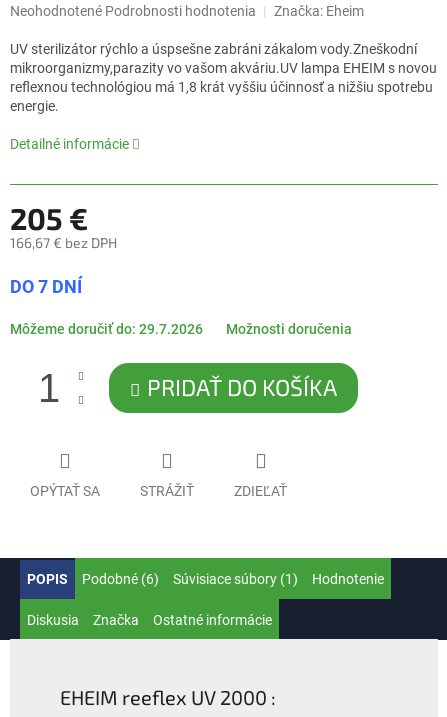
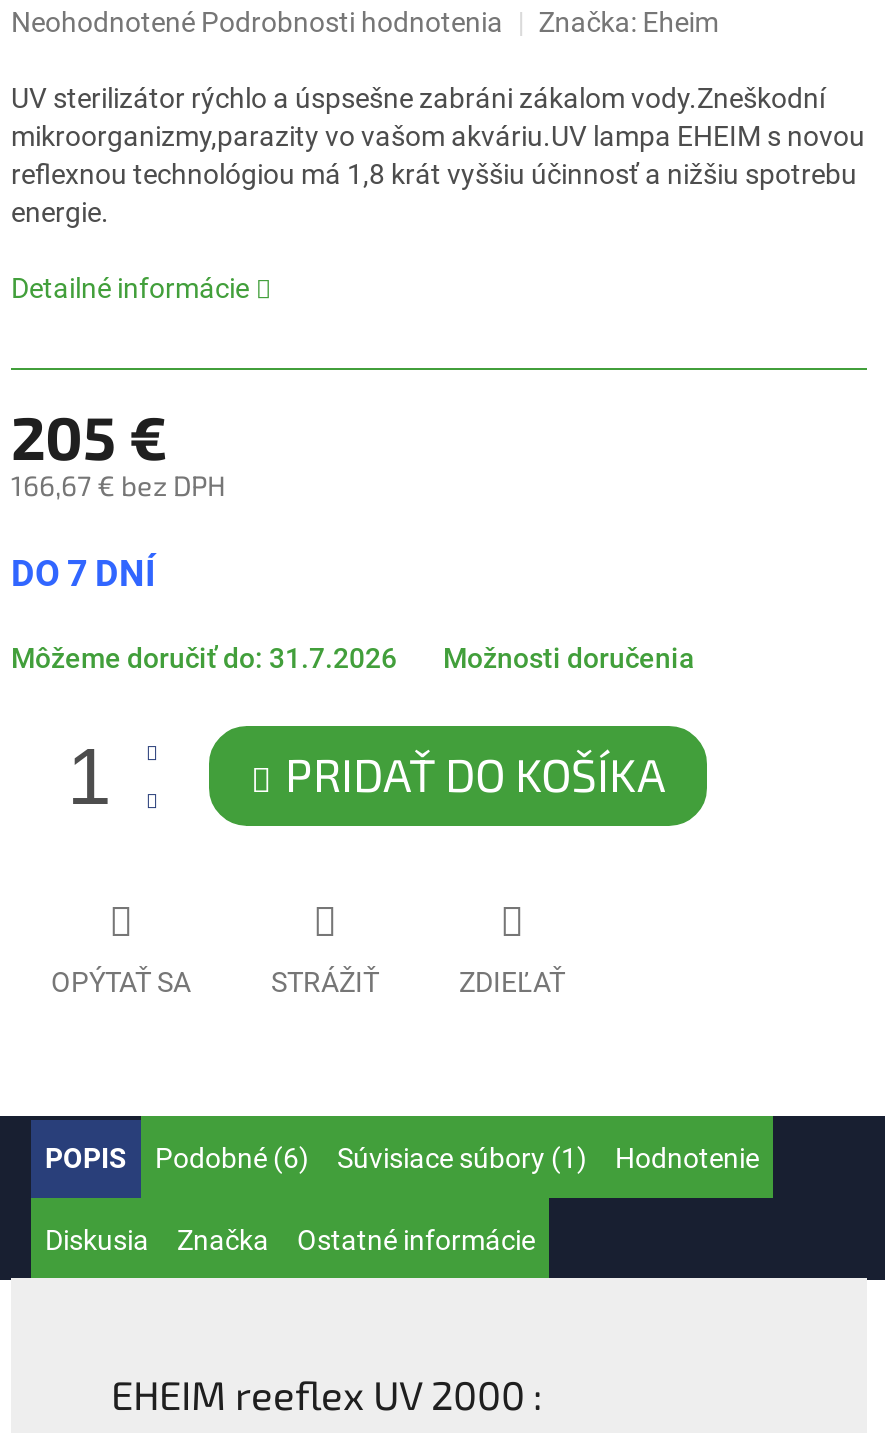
[10,321,203,337] Môžeme doručiť do: 29.7.2026 -> [11,643,397,675] Môžeme doručiť do: 31.7.2026

